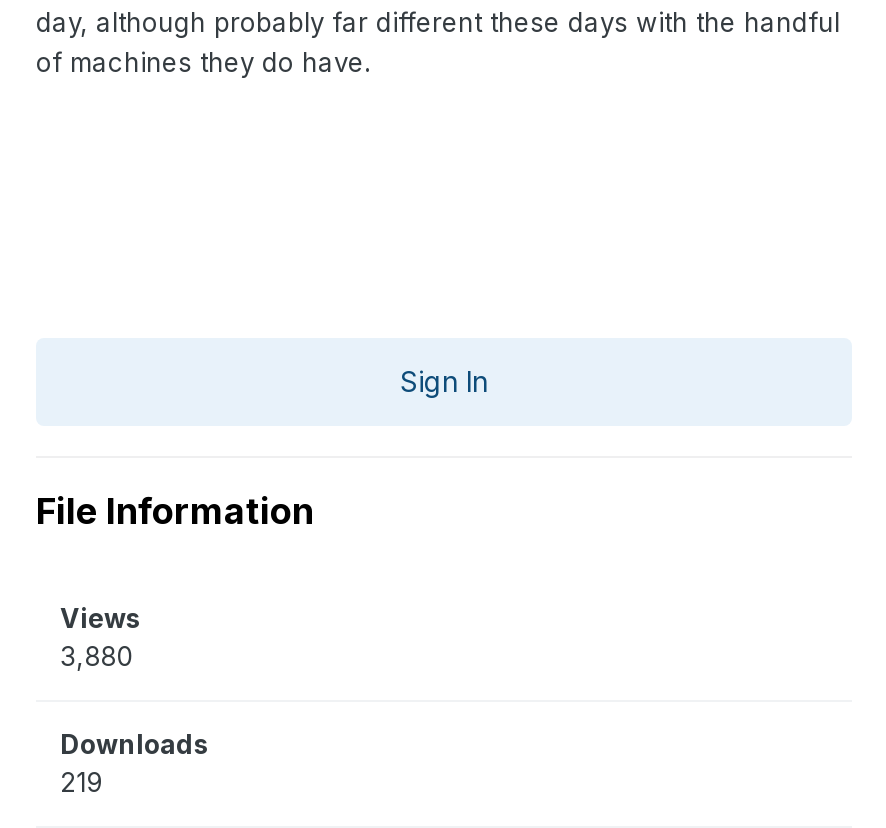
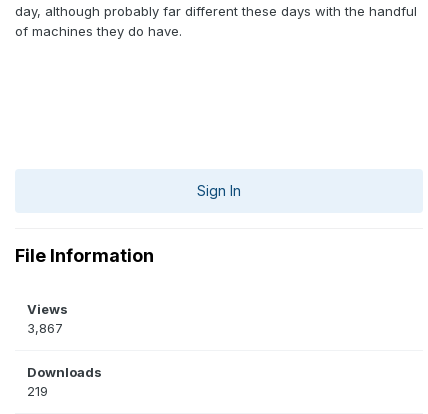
[60,641,132,673] 3,880 -> [27,320,63,336] 3,867

